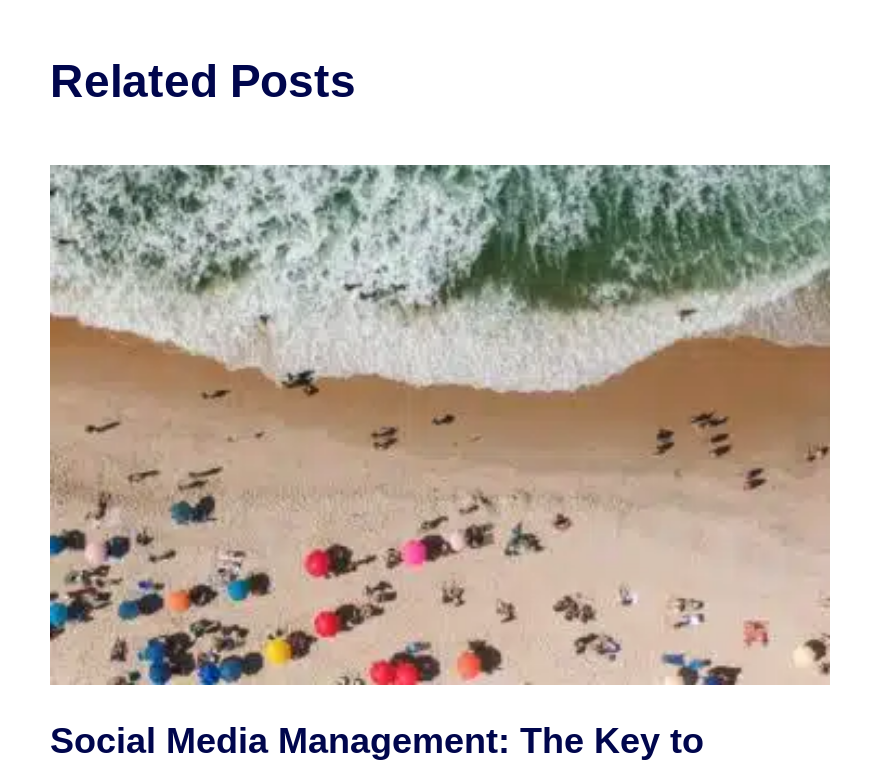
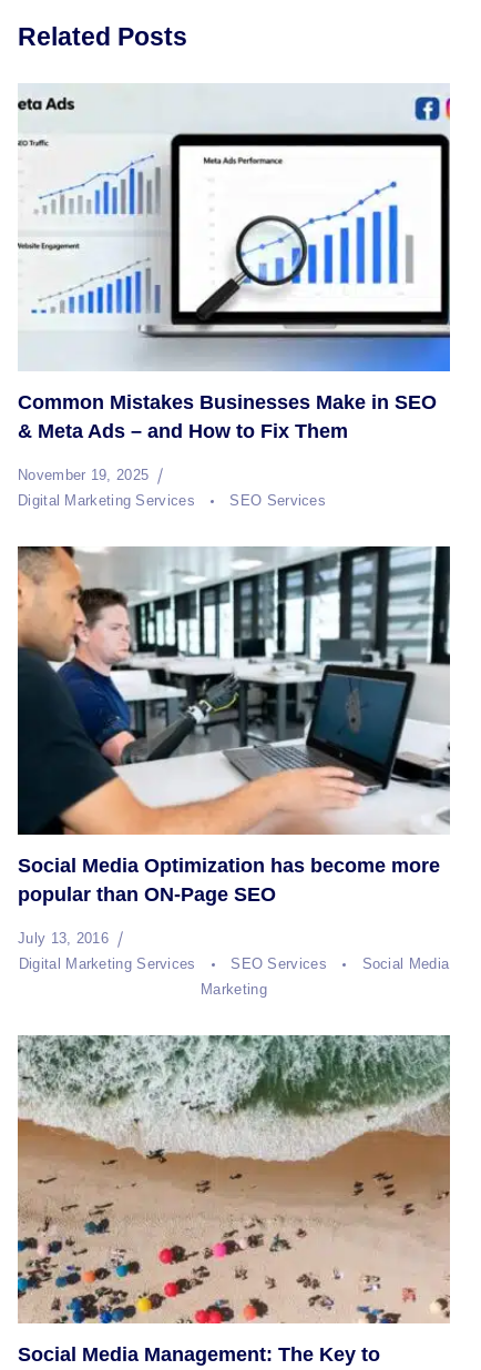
none -> [17,545,451,997] [image] | Social Media Optimization has become more | popular than ON-Page SEO | July 13, 2016 | Digital Marketing Services | SEO Services | Social Media | Marketing
none -> [18,84,451,508] [image] | Common Mistakes Businesses Make in SEO | & Meta Ads – and How to Fix Them | November 19, 2025 | Digital Marketing Services | SEO Services

